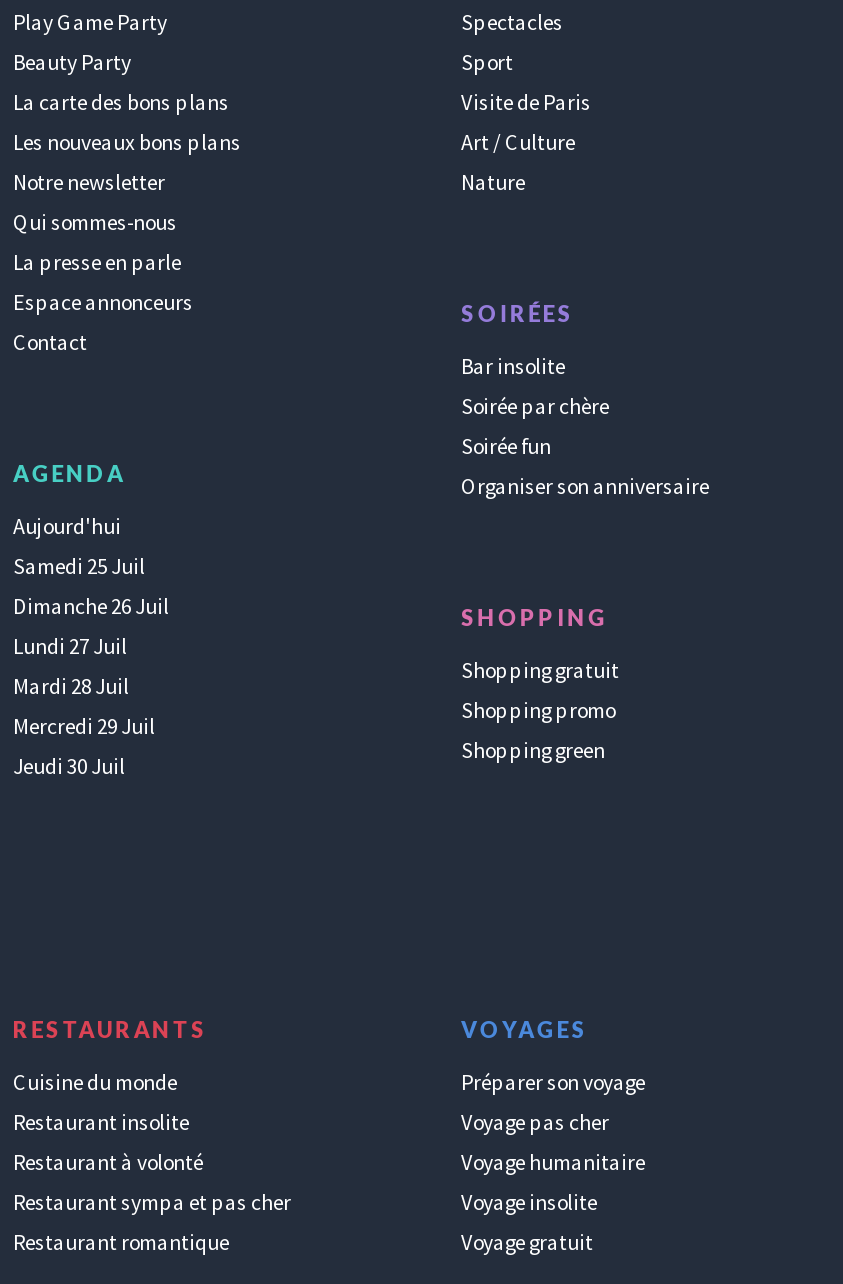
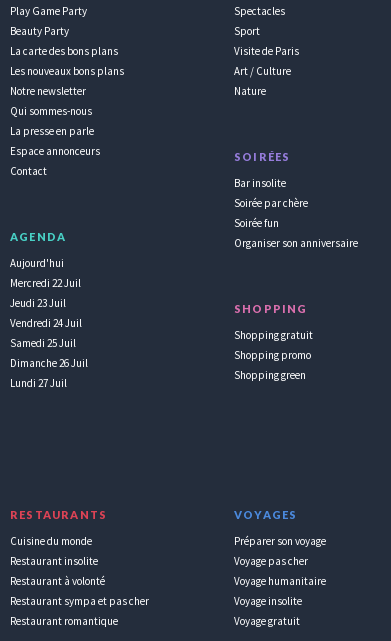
none -> [10,275,82,329] Mercredi 22 Juil | Jeudi 23 Juil | Vendredi 24 Juil
moved [13,551,169,659] -> [10,335,88,389]: Samedi 25 Juil | Dimanche 26 Juil | Lundi 27 Juil
[13,671,155,779] Mardi 28 Juil | Mercredi 29 Juil | Jeudi 30 Juil -> none

